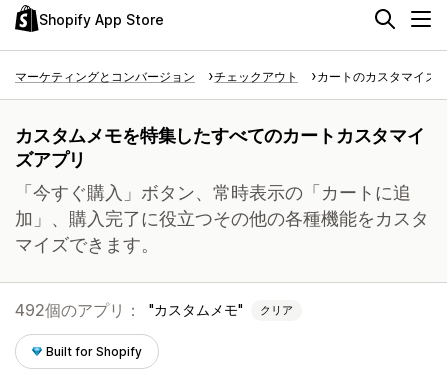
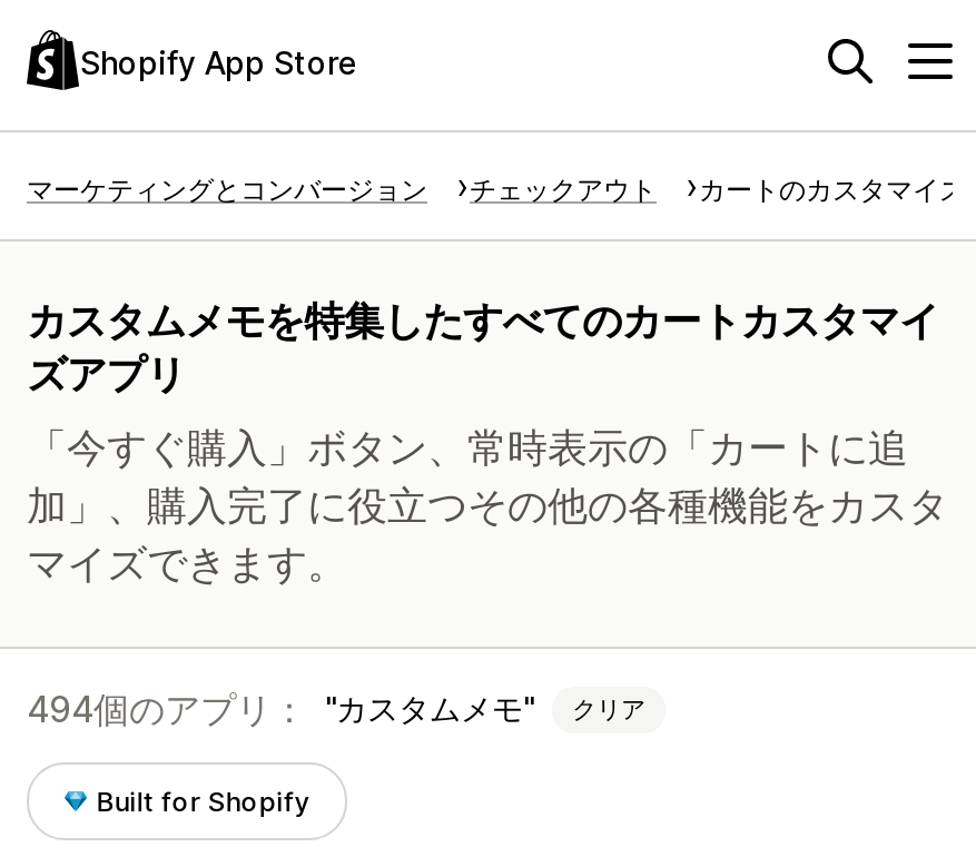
[15,300,293,320] 492個のアプリ： カスタムメモ クリア -> [27,687,645,731] 494個のアプリ： カスタムメモ クリア

